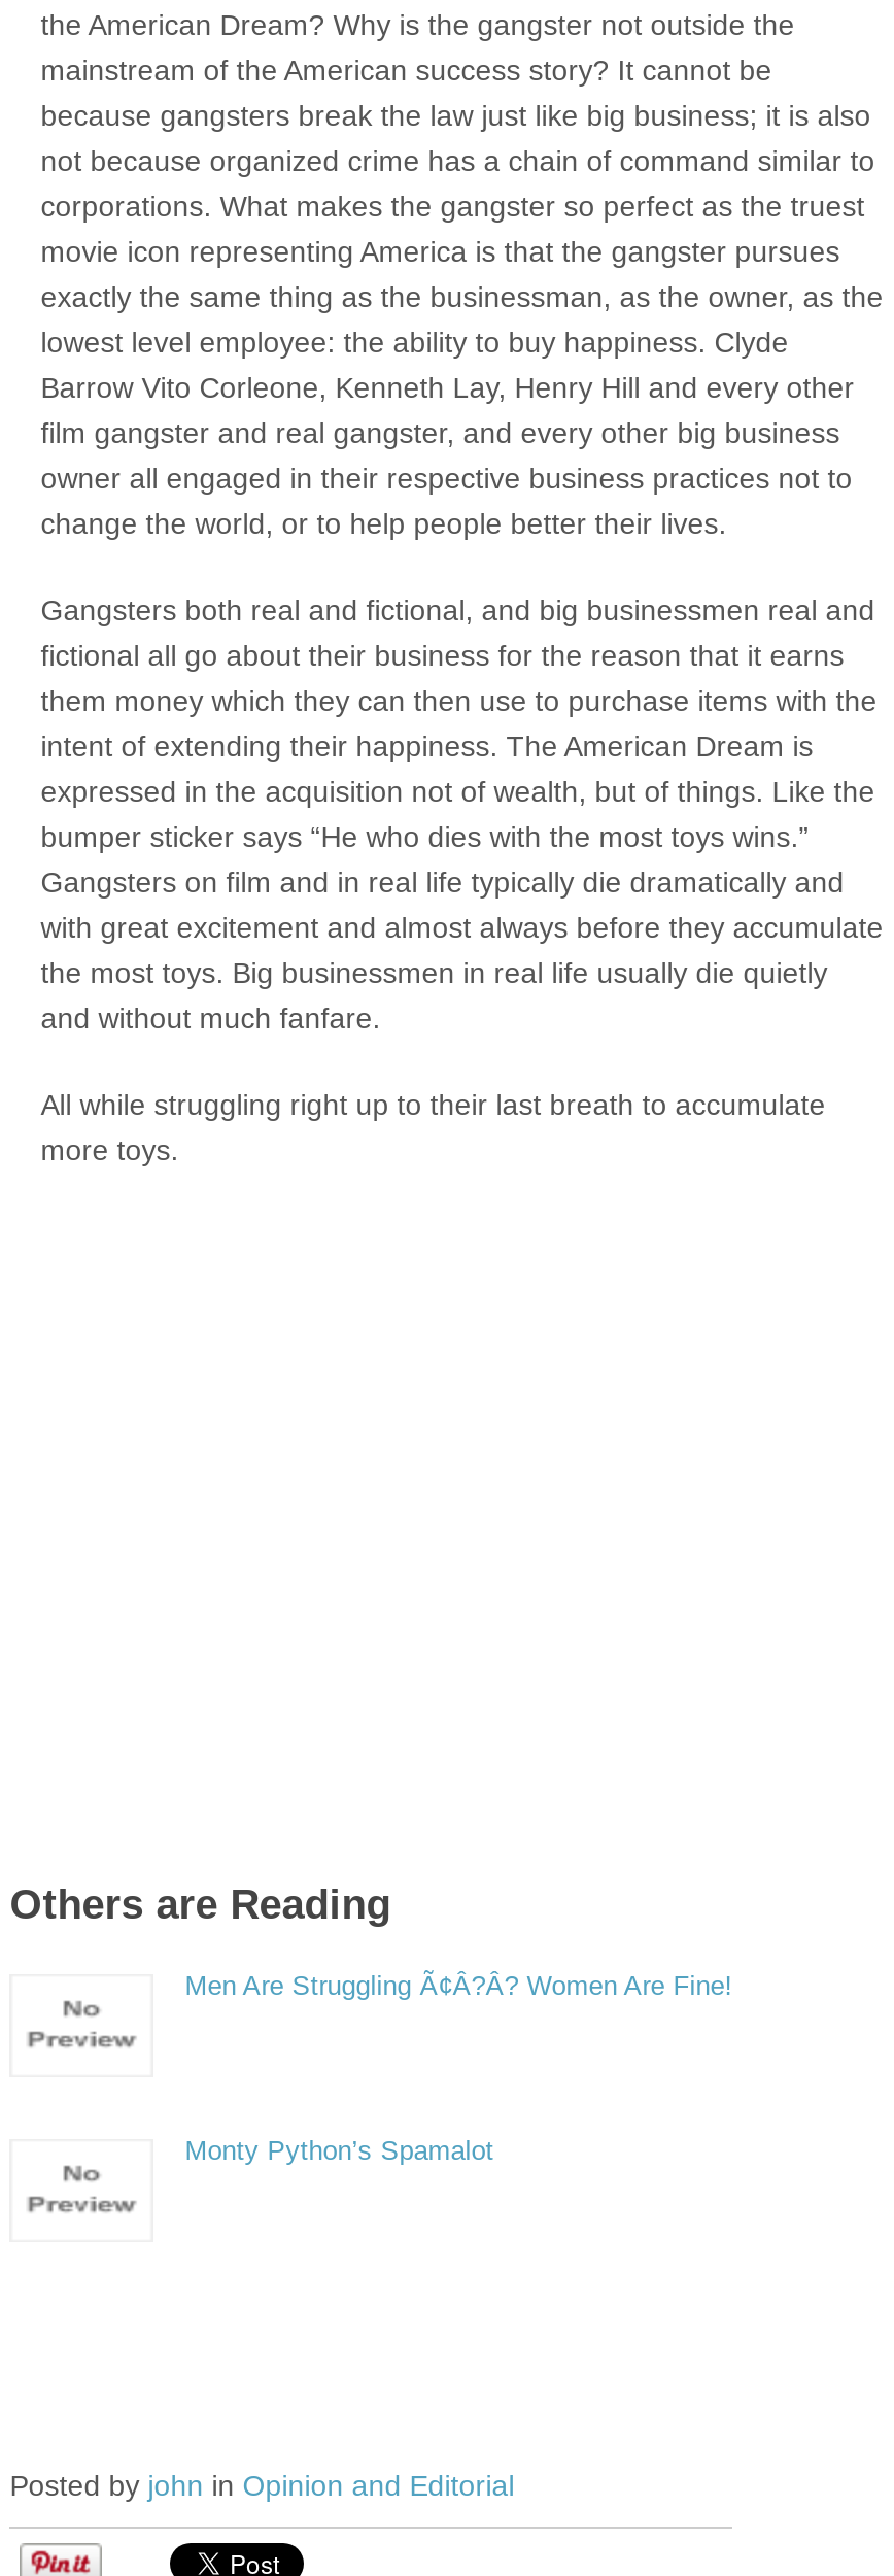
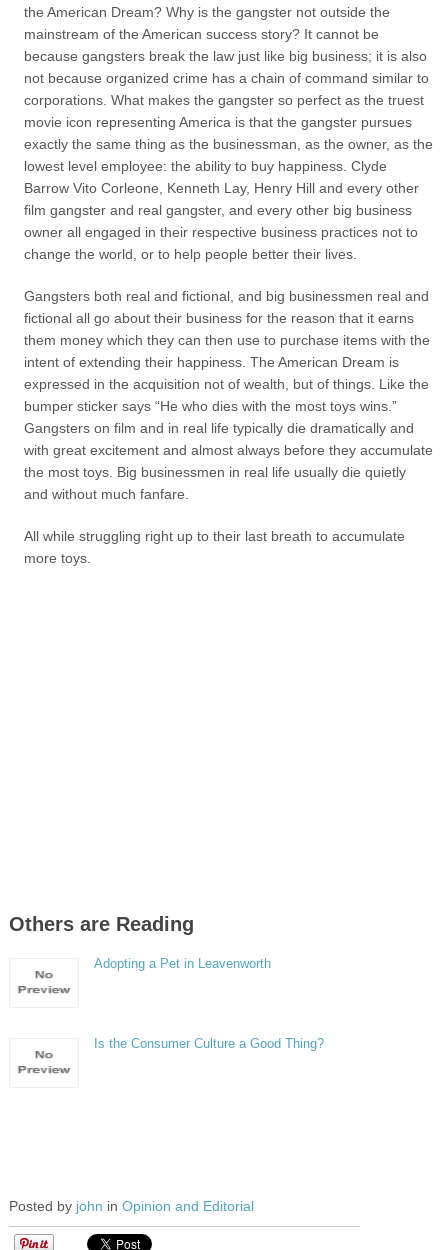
[185,1970,733,2001] Men Are Struggling Ã¢Â?Â? Women Are Fine! -> [94,956,271,971] Adopting a Pet in Leavenworth
[185,2135,494,2166] Monty Python’s Spamalot -> [94,1036,324,1051] Is the Consumer Culture a Good Thing?

